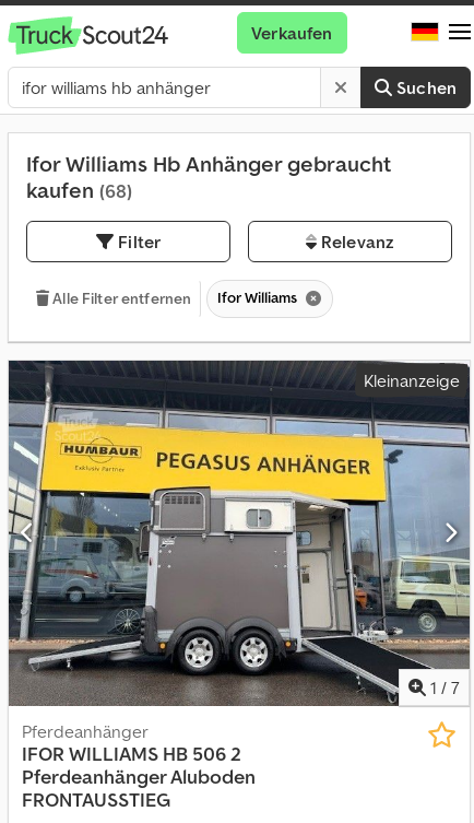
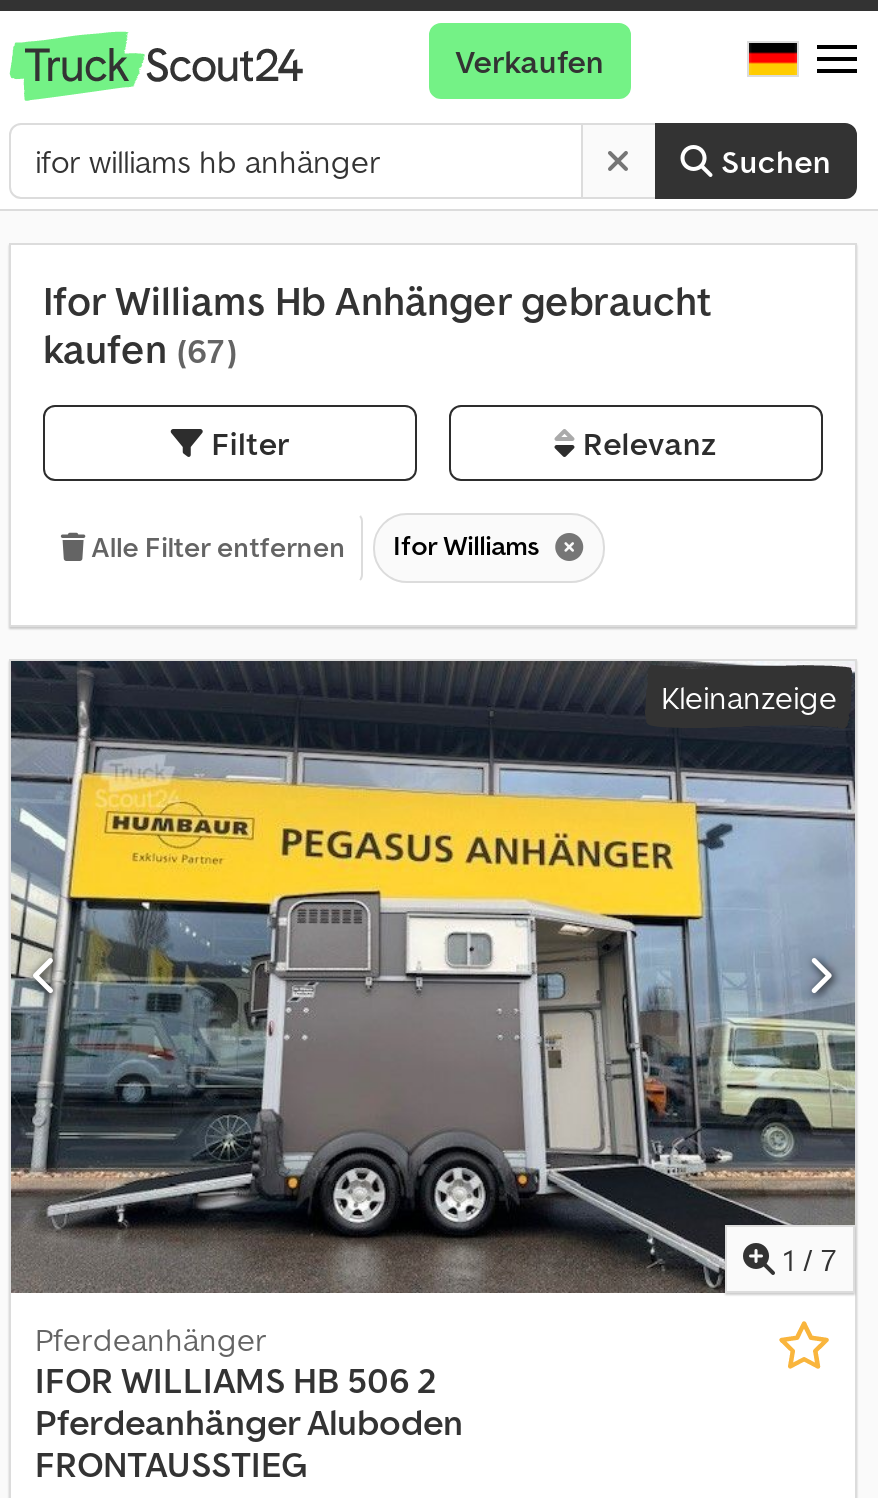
[26,176,132,204] kaufen (68) -> [43,323,237,375] kaufen (67)

